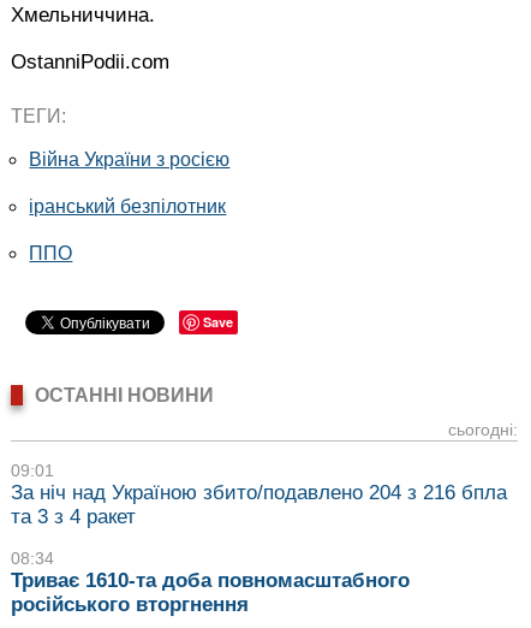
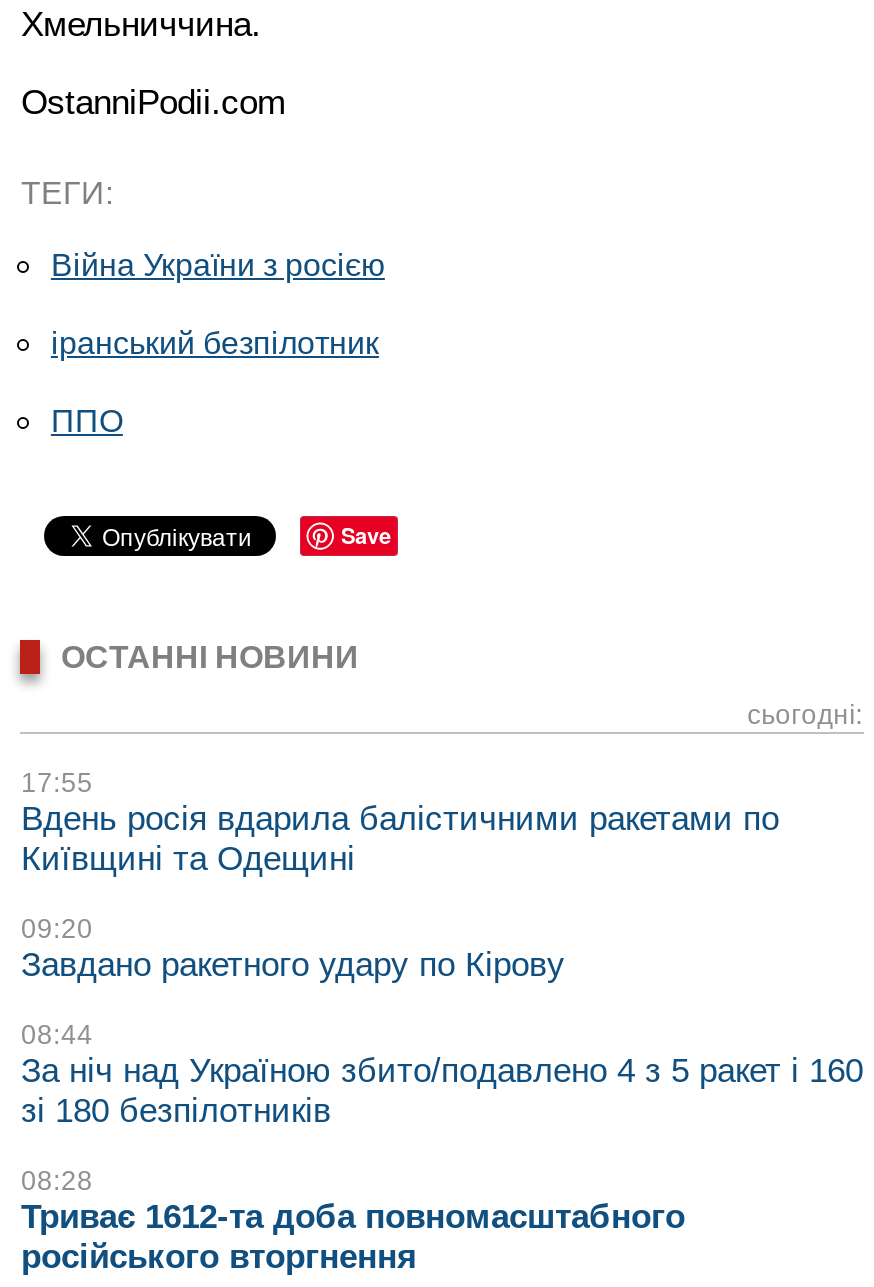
[11,462,507,592] 09:01 | За ніч над Україною збито/подавлено 204 з 216 бпла | та 3 з 4 ракет | 08:34 | Триває 1610-та доба повномасштабного -> [21,768,863,1236] 17:55 | Вдень росія вдарила балістичними ракетами по | Київщині та Одещині | 09:20 | Завдано ракетного удару по Кірову | 08:44 | За ніч над Україною збито/подавлено 4 з 5 ракет і 160 | зі 180 безпілотників | 08:28 | Триває 1612-та доба повномасштабного

